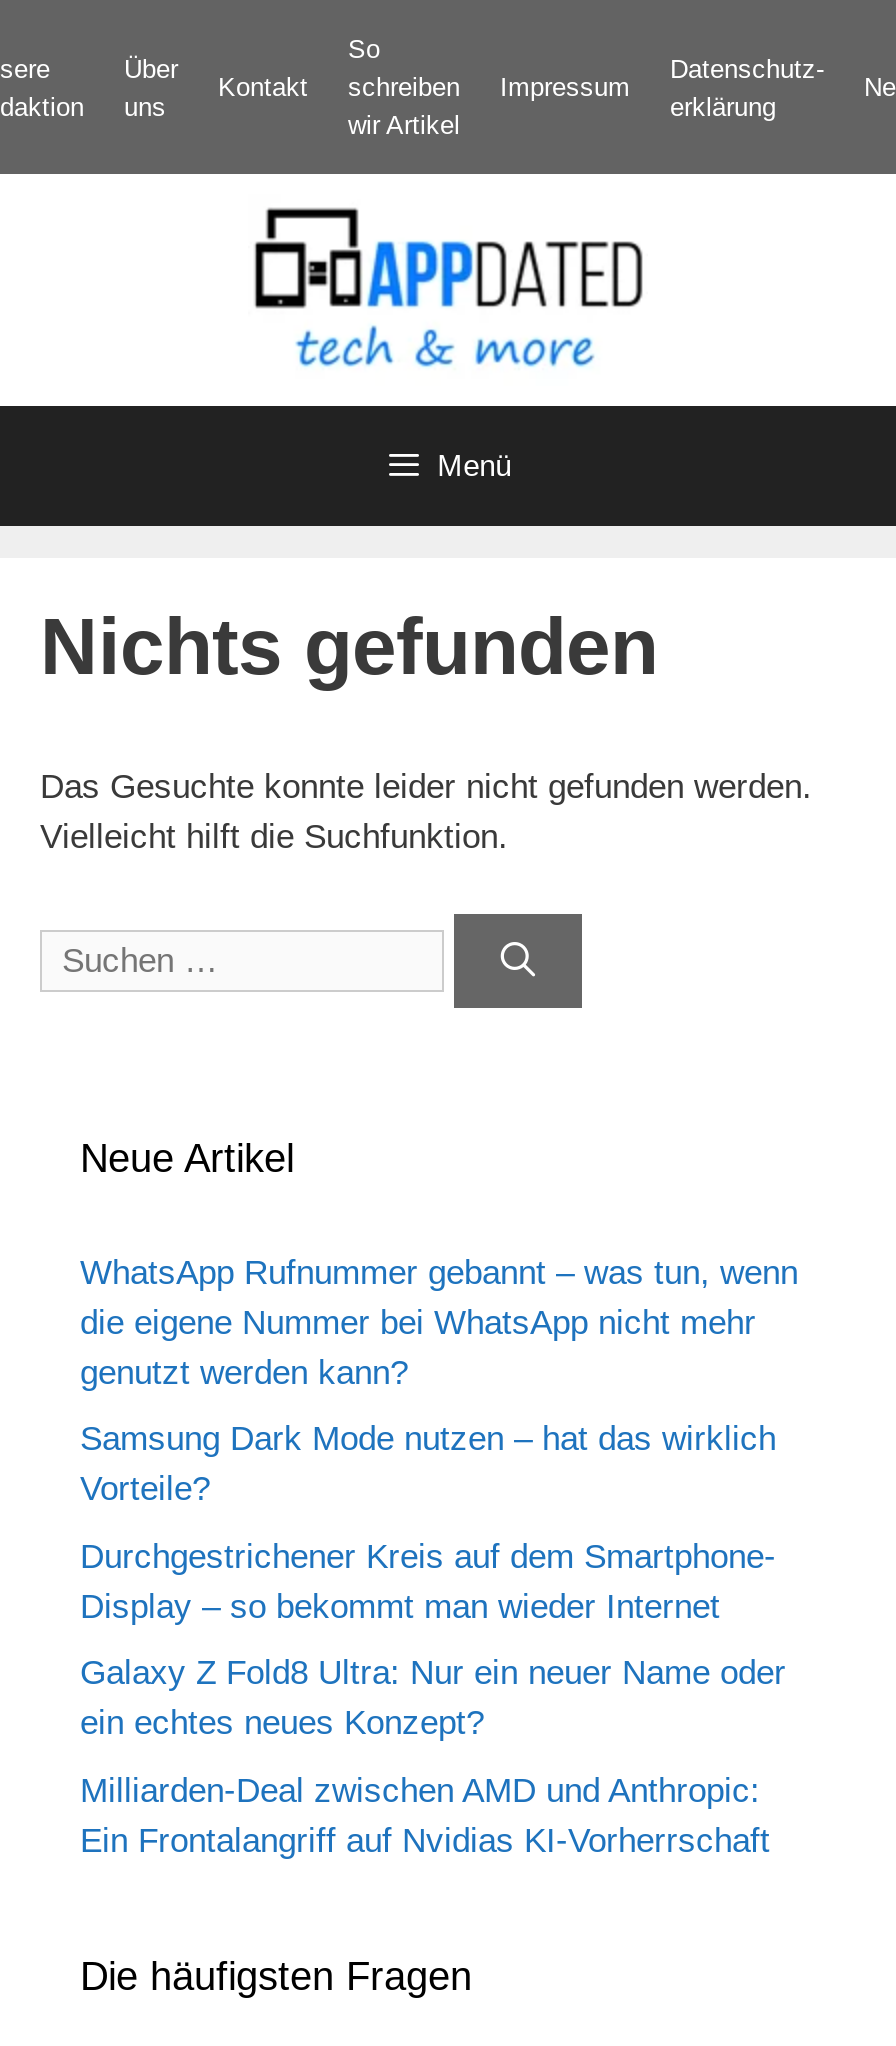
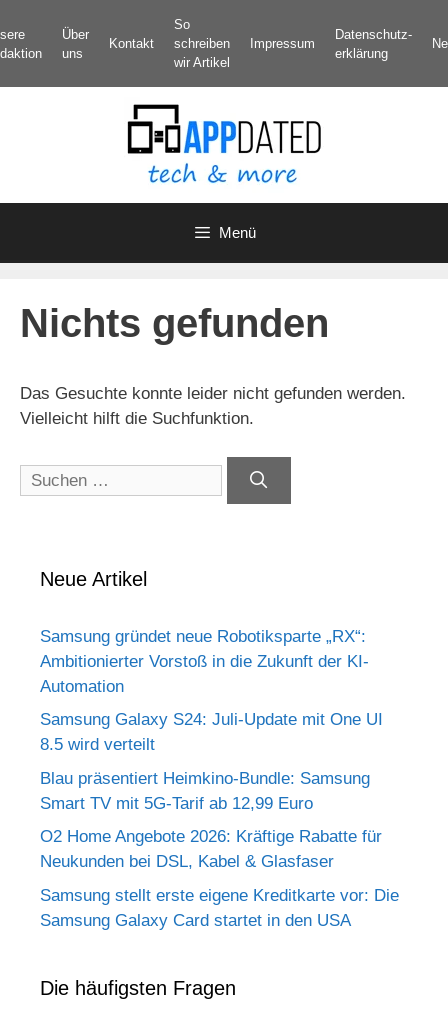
[80,1253,798,1391] WhatsApp Rufnummer gebannt – was tun, wenn | die eigene Nummer bei WhatsApp nicht mehr | genutzt werden kann? -> [40,626,369,695] Samsung gründet neue Robotiksparte „RX“: | Ambitionierter Vorstoß in die Zukunft der KI- | Automation
[80,1420,776,1508] Samsung Dark Mode nutzen – hat das wirklich | Vorteile? -> [40,710,383,754] Samsung Galaxy S24: Juli-Update mit One UI | 8.5 wird verteilt
[80,1537,776,1625] Durchgestrichener Kreis auf dem Smartphone- | Display – so bekommt man wieder Internet -> [40,768,370,812] Blau präsentiert Heimkino-Bundle: Samsung | Smart TV mit 5G-Tarif ab 12,99 Euro
[80,1654,786,1742] Galaxy Z Fold8 Ultra: Nur ein neuer Name oder | ein echtes neues Konzept? -> [40,827,382,871] O2 Home Angebote 2026: Kräftige Rabatte für | Neukunden bei DSL, Kabel & Glasfaser
[80,1771,770,1859] Milliarden-Deal zwischen AMD und Anthropic: | Ein Frontalangriff auf Nvidias KI-Vorherrschaft -> [40,885,399,929] Samsung stellt erste eigene Kreditkarte vor: Die | Samsung Galaxy Card startet in den USA

